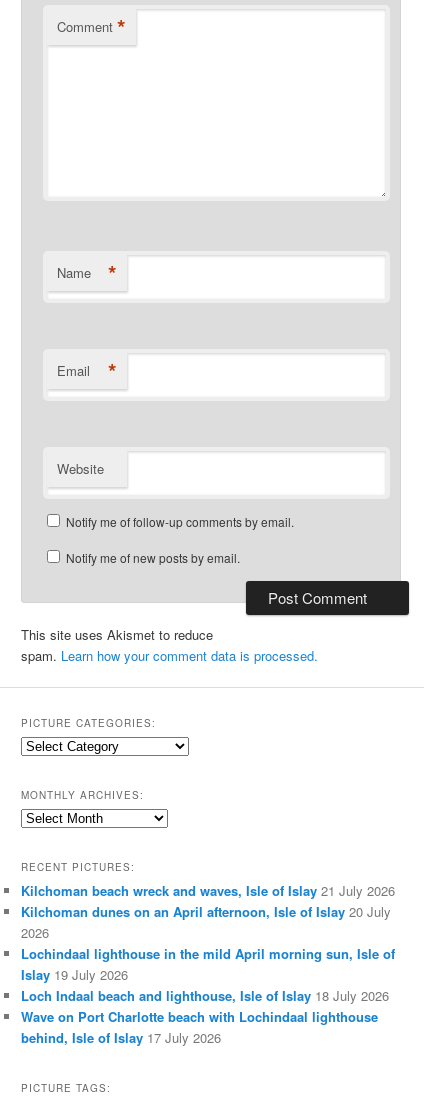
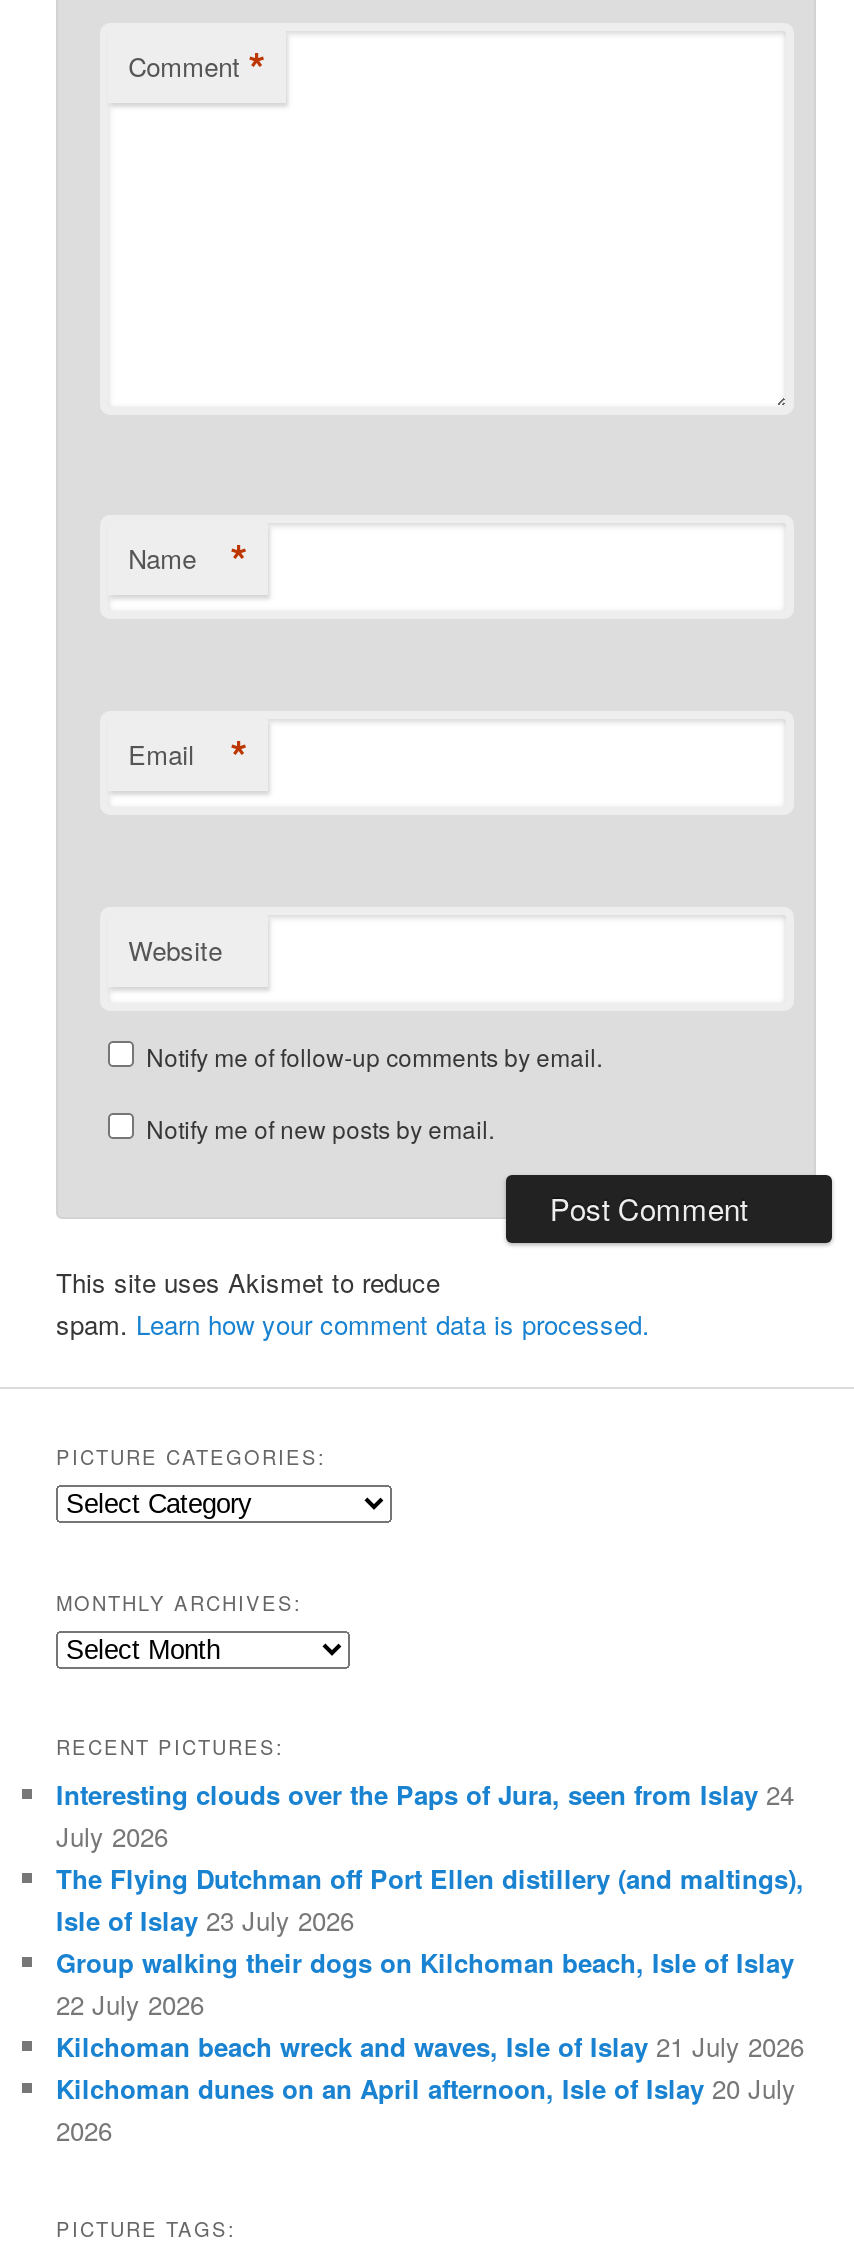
none -> [56,1775,804,2023] Interesting clouds over the Paps of Jura, seen from Islay 24 | July 2026 | The Flying Dutchman off Port Ellen distillery (and maltings), | Isle of Islay 23 July 2026 | Group walking their dogs on Kilchoman beach, Isle of Islay | 22 July 2026
moved [21,881,395,942] -> [56,2027,804,2149]: Kilchoman beach wreck and waves, Isle of Islay 21 July 2026 | Kilchoman dunes on an April afternoon, Isle of Islay 20 July | 2026
[21,944,395,1047] Lochindaal lighthouse in the mild April morning sun, Isle of | Islay 19 July 2026 | Loch Indaal beach and lighthouse, Isle of Islay 18 July 2026 | Wave on Port Charlotte beach with Lochindaal lighthouse | behind, Isle of Islay 17 July 2026 -> none

